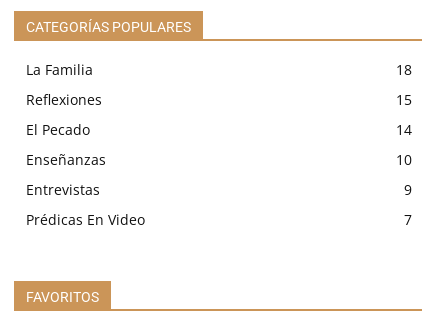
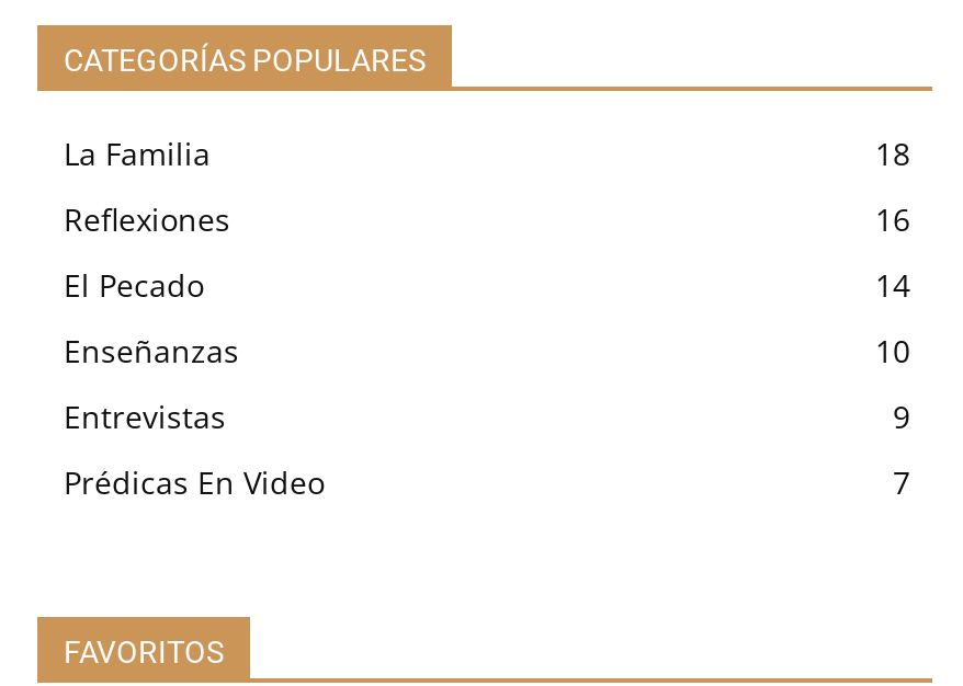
[396,90,412,109] 15 -> [875,199,910,241] 16

